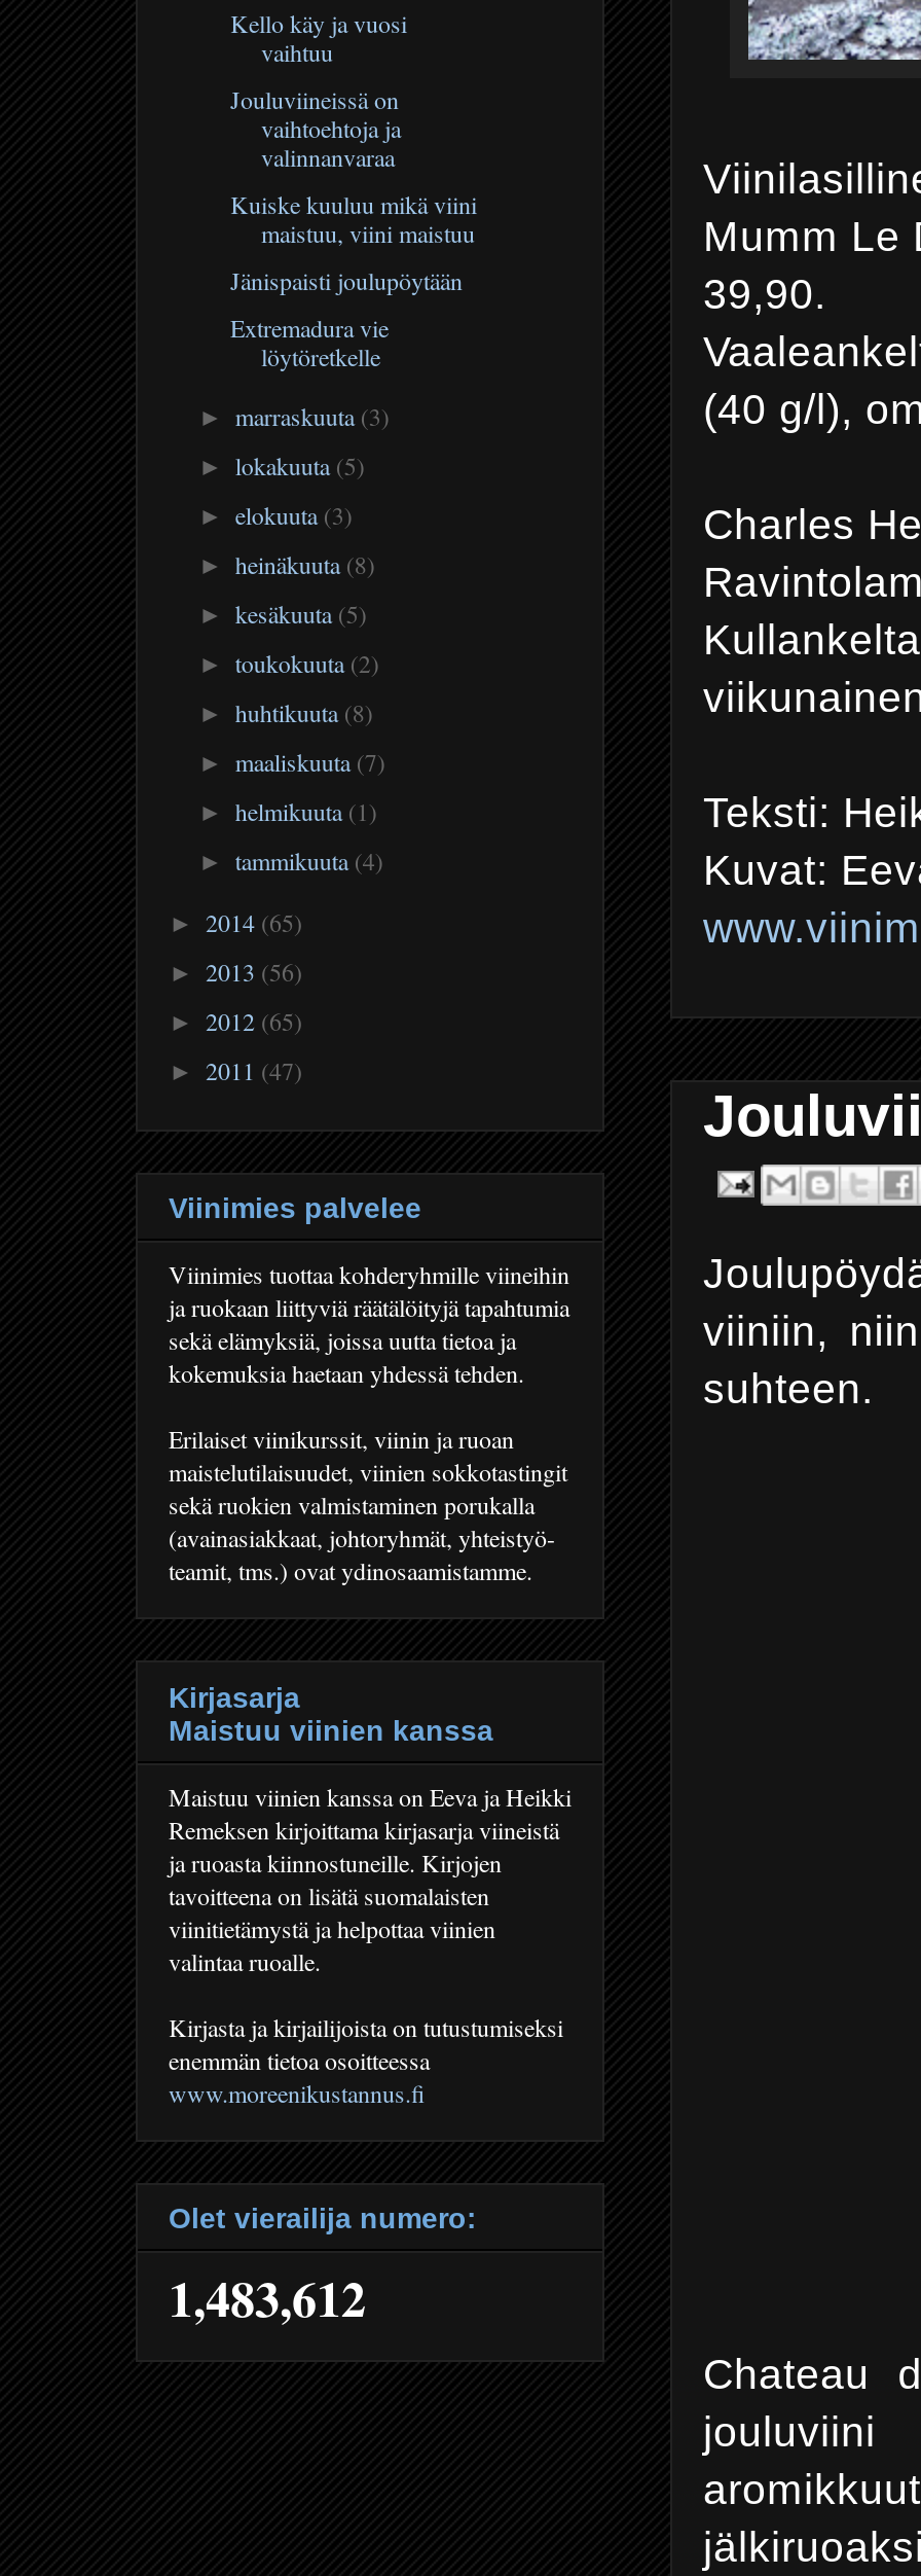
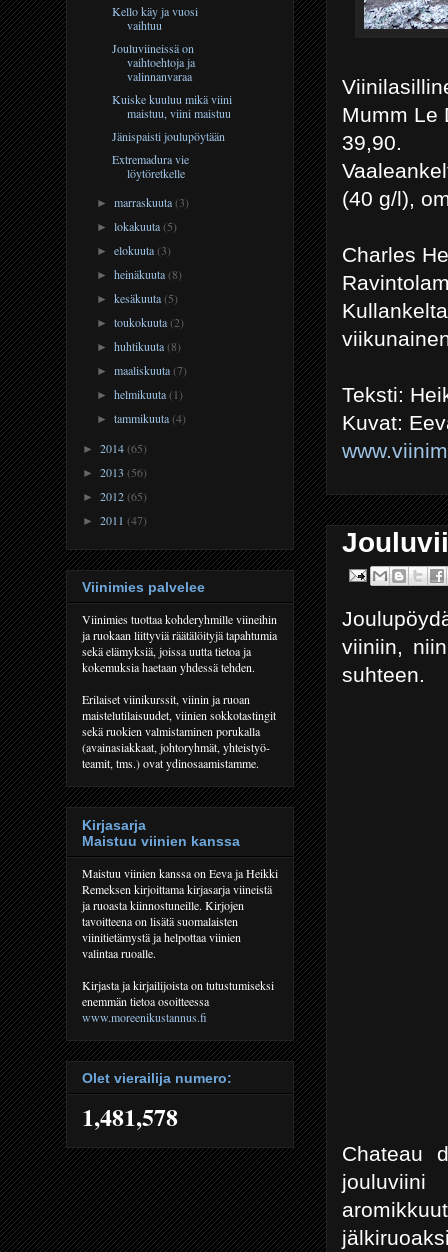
[169,2261,366,2333] 1,483,612 -> [82,1099,178,1134] 1,481,578

